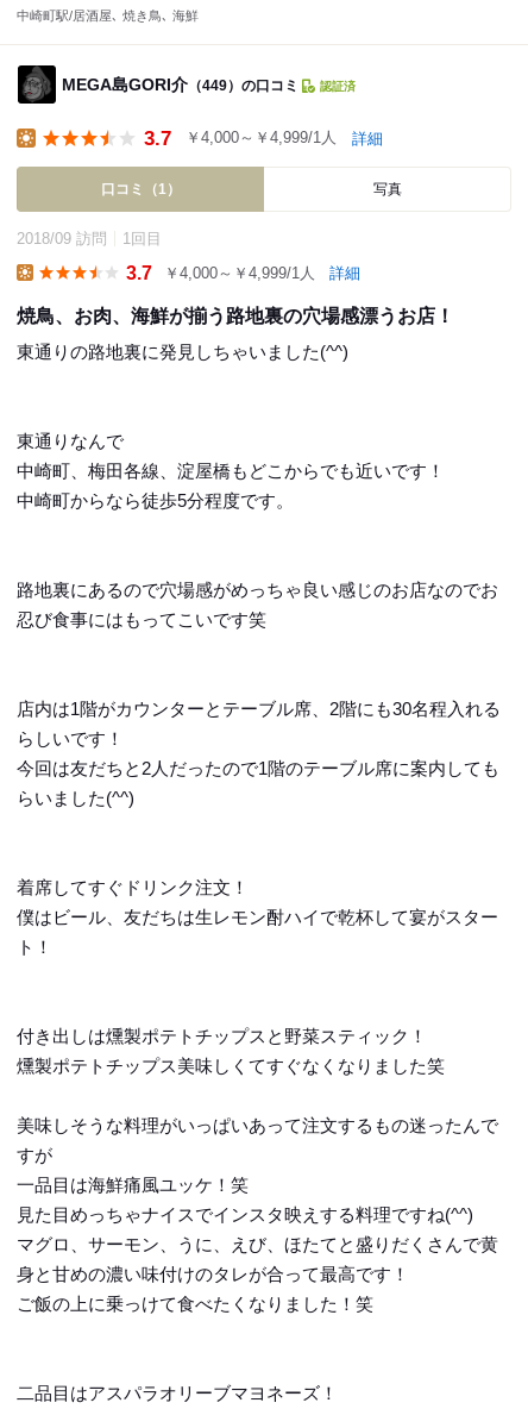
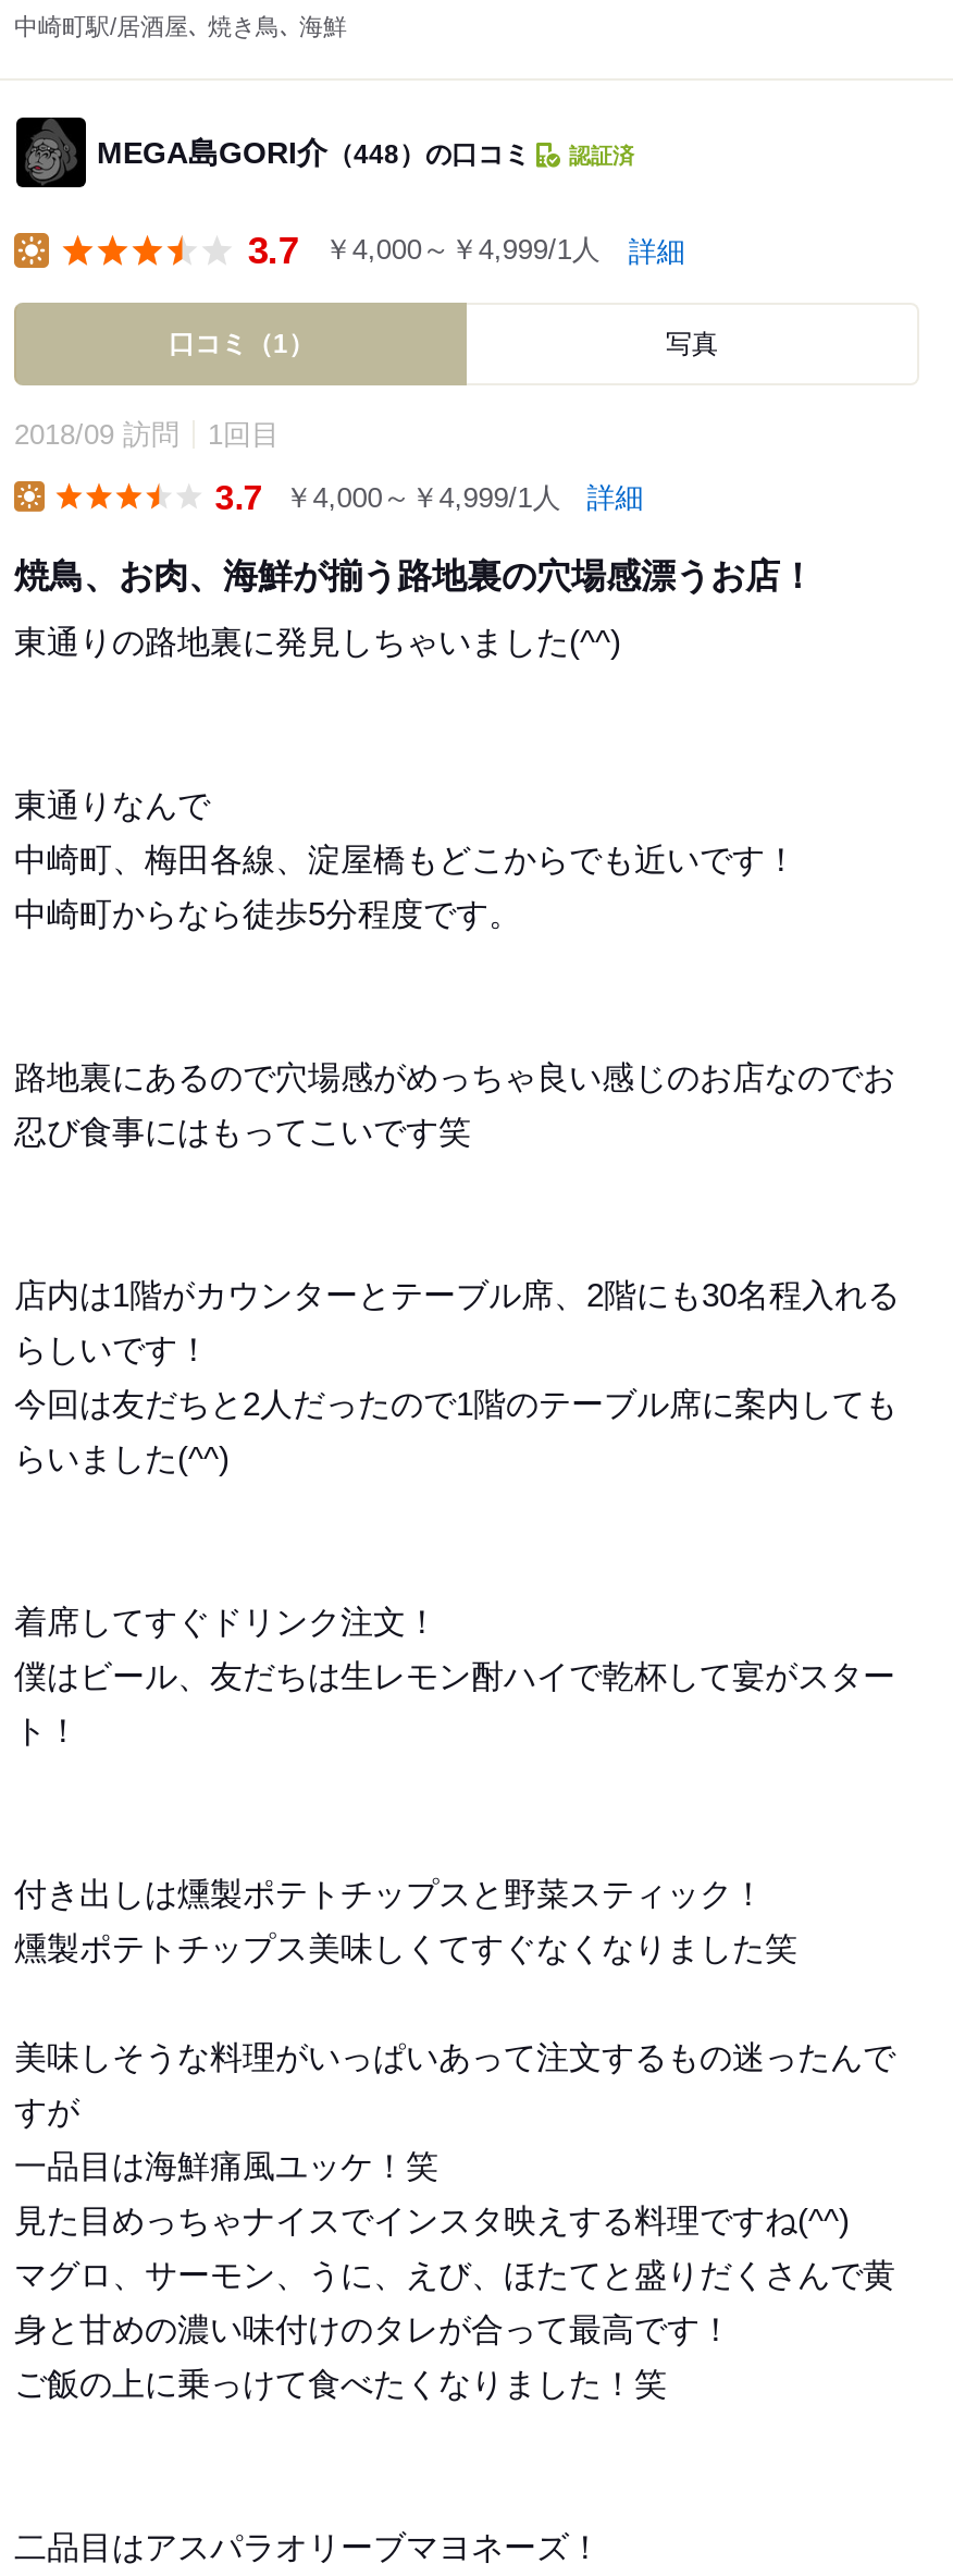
[62,74,298,93] MEGA島GORI介（449）の口コミ -> [97,134,530,169] MEGA島GORI介（448）の口コミ

